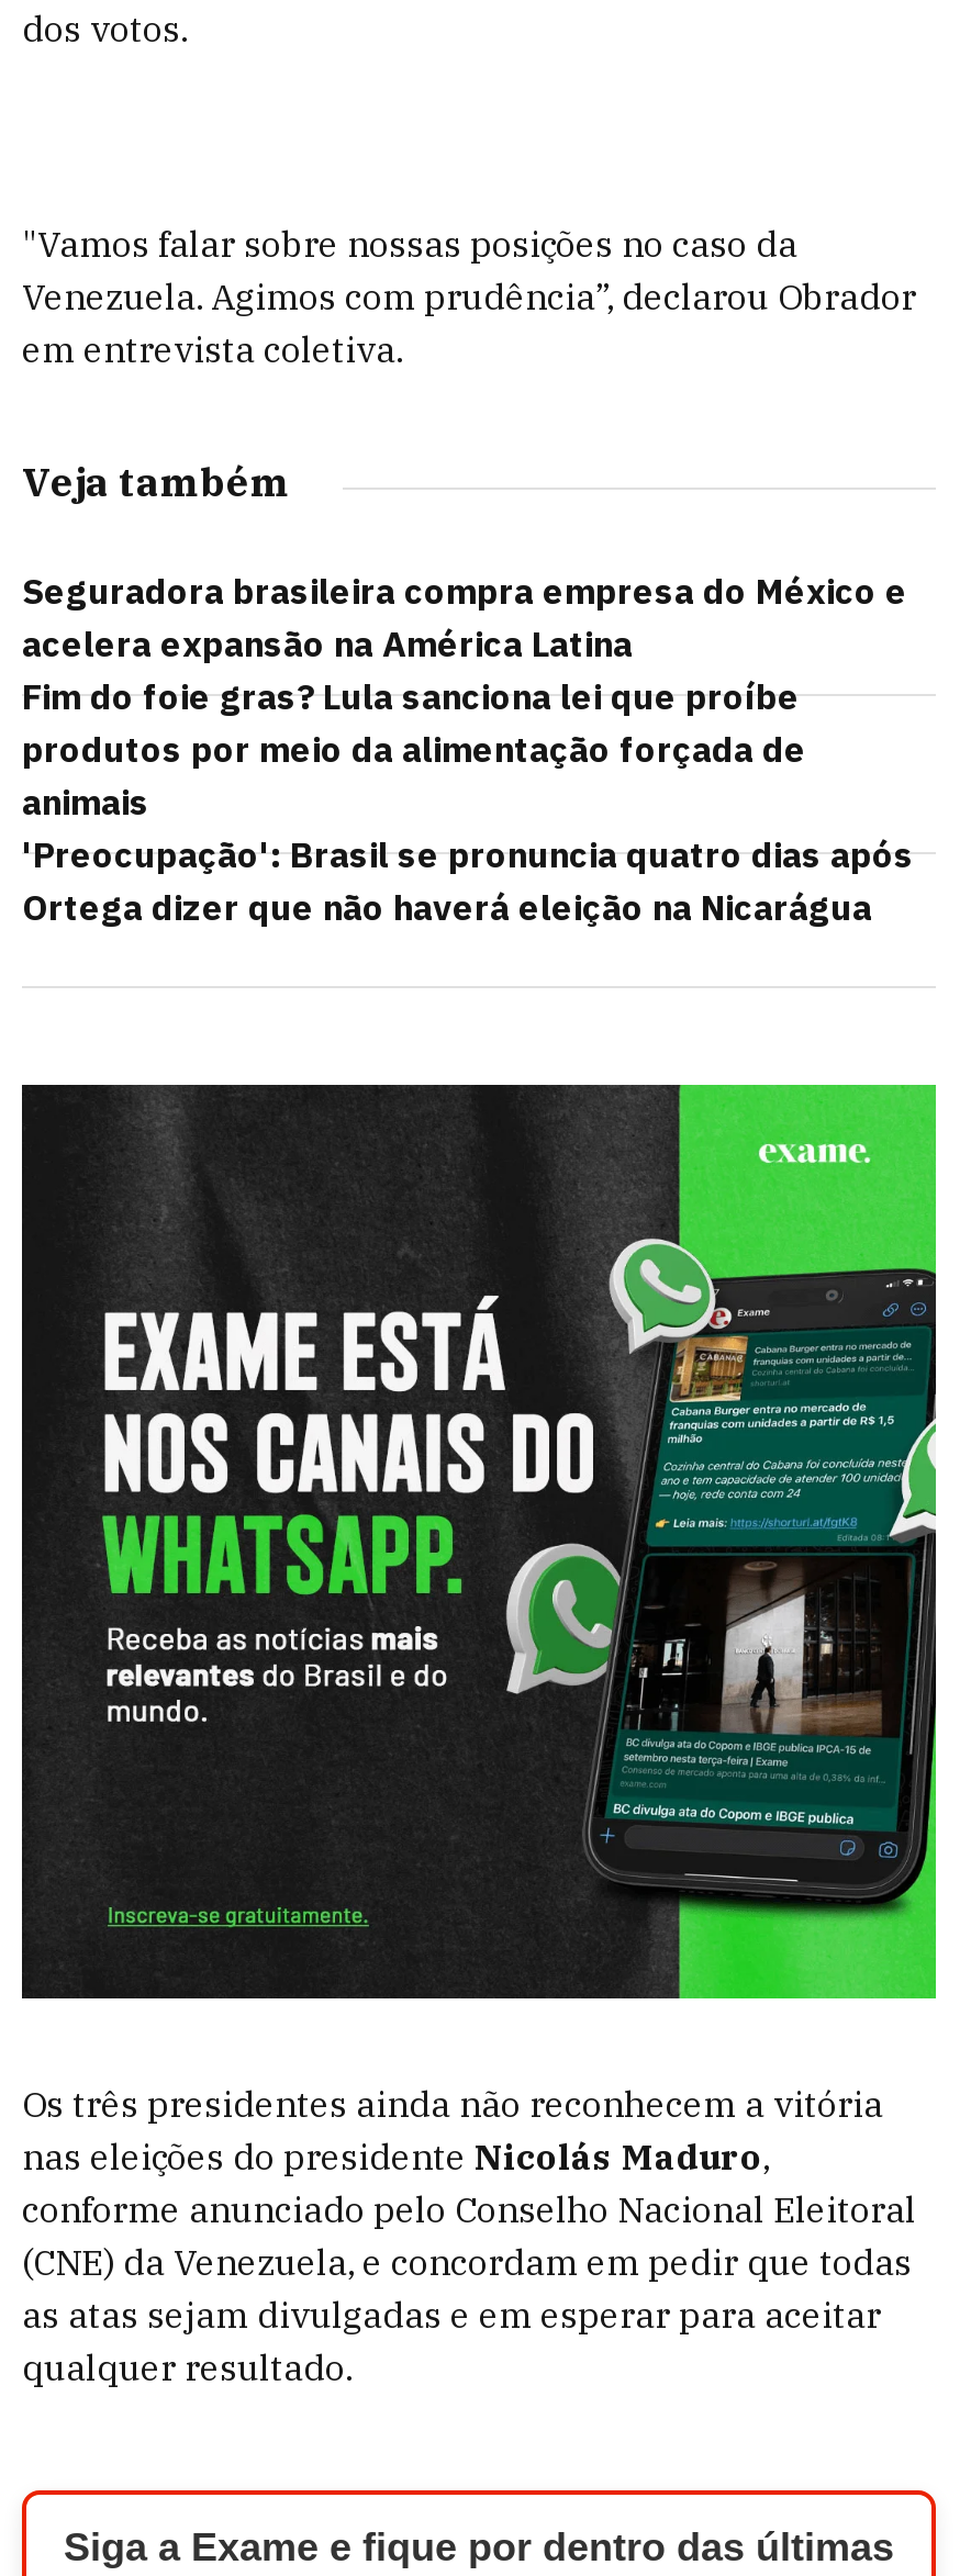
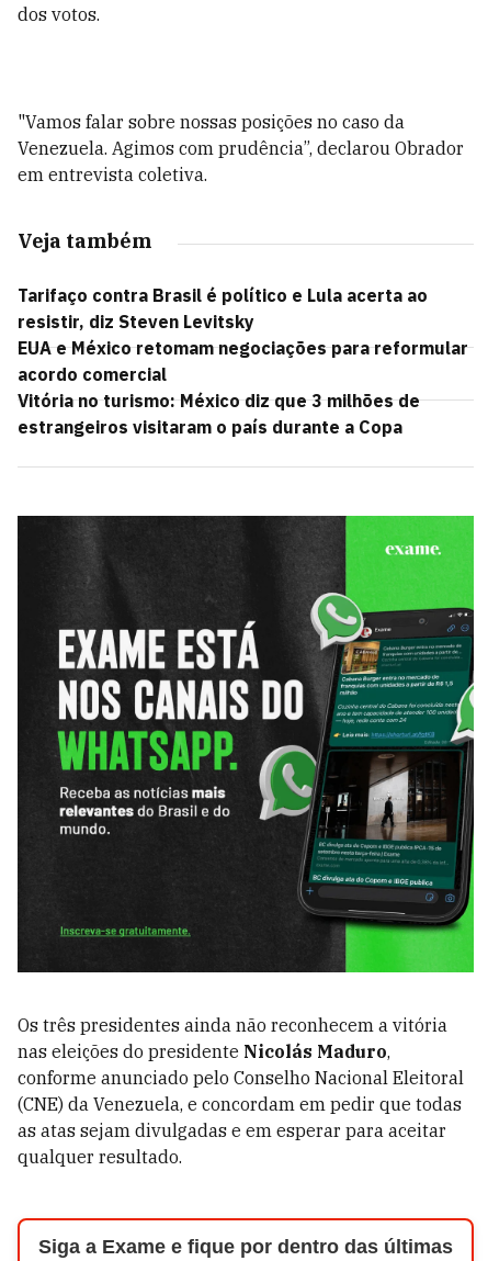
[22,569,914,929] Seguradora brasileira compra empresa do México e | acelera expansão na América Latina | Fim do foie gras? Lula sanciona lei que proíbe | produtos por meio da alimentação forçada de | animais | 'Preocupação': Brasil se pronuncia quatro dias após | Ortega dizer que não haverá eleição na Nicarágua -> [18,284,468,438] Tarifaço contra Brasil é político e Lula acerta ao | resistir, diz Steven Levitsky | EUA e México retomam negociações para reformular | acordo comercial | Vitória no turismo: México diz que 3 milhões de | estrangeiros visitaram o país durante a Copa

